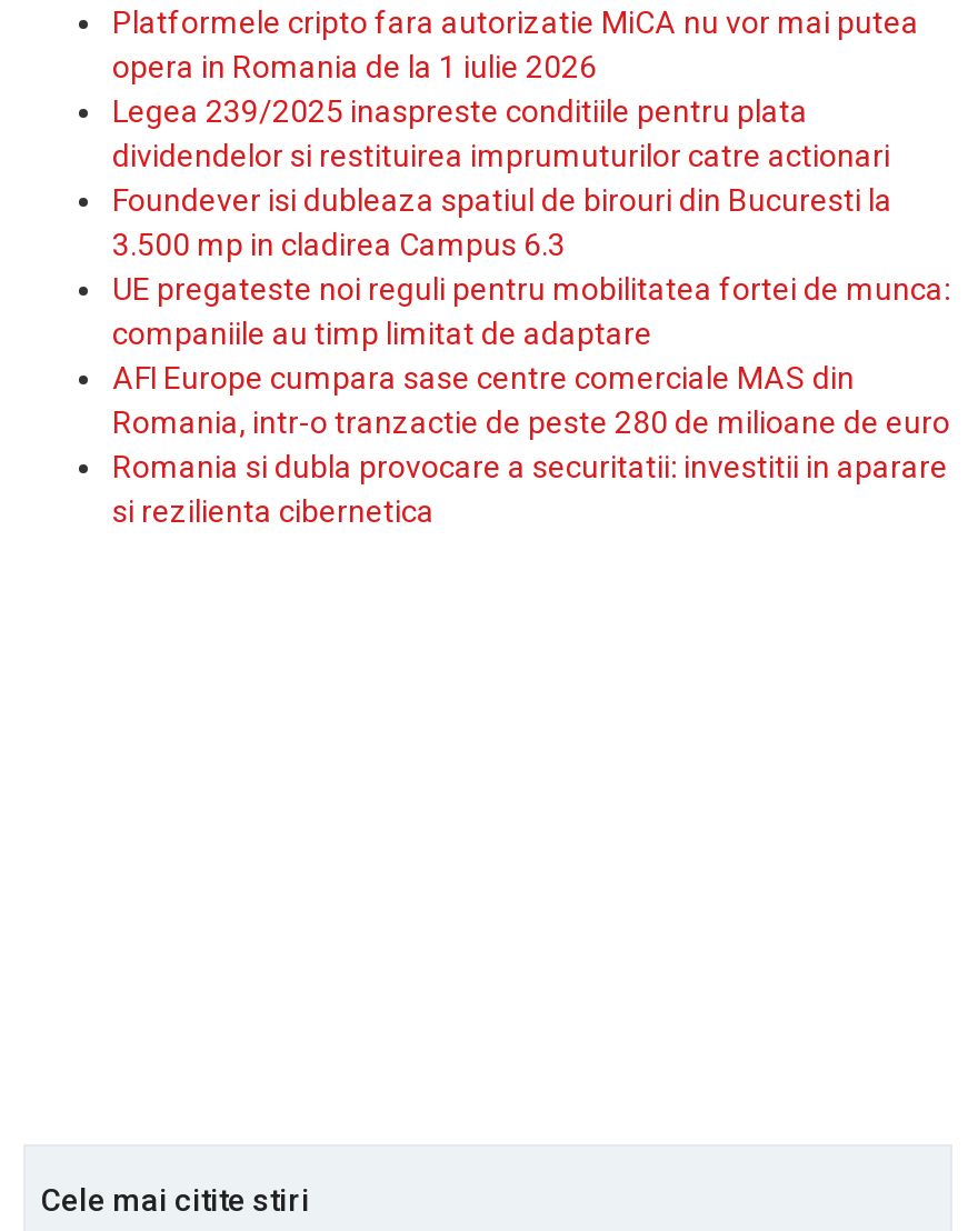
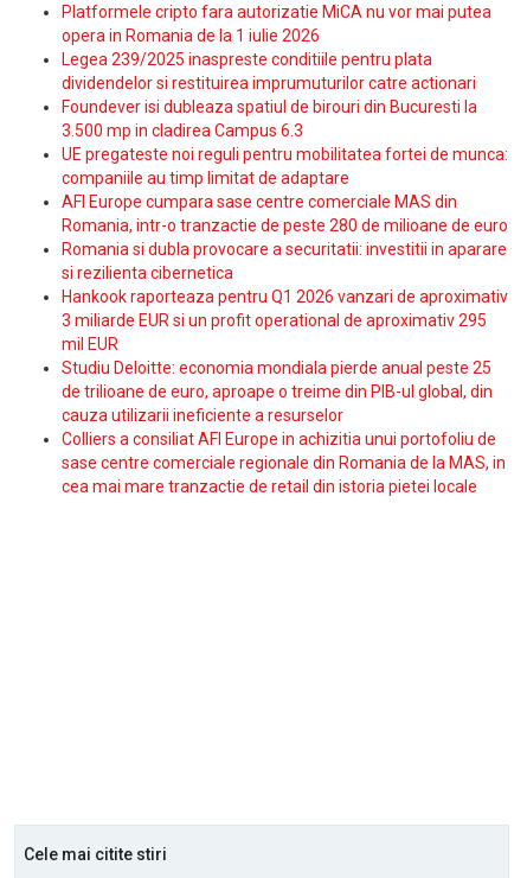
none -> [62,287,508,496] Hankook raporteaza pentru Q1 2026 vanzari de aproximativ | 3 miliarde EUR si un profit operational de aproximativ 295 | mil EUR | Studiu Deloitte: economia mondiala pierde anual peste 25 | de trilioane de euro, aproape o treime din PIB-ul global, din | cauza utilizarii ineficiente a resurselor | Colliers a consiliat AFI Europe in achizitia unui portofoliu de | sase centre comerciale regionale din Romania de la MAS, in | cea mai mare tranzactie de retail din istoria pietei locale

